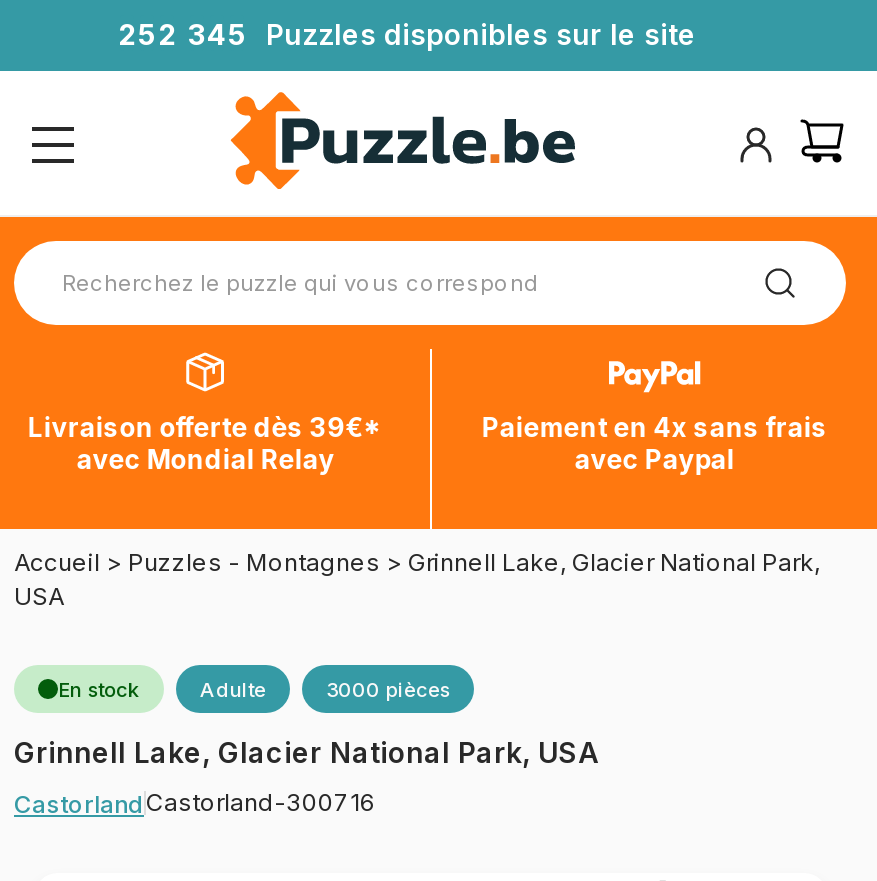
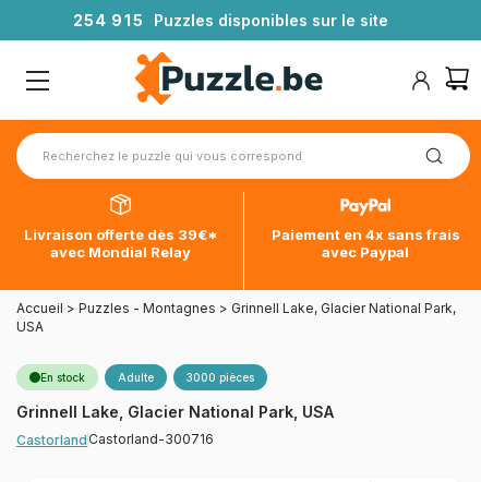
[118,16,696,51] 25 2 345 Puzzles disponibles sur le site -> [73,10,388,29] 25 4 9 1 5 Puzzles disponibles sur le site

